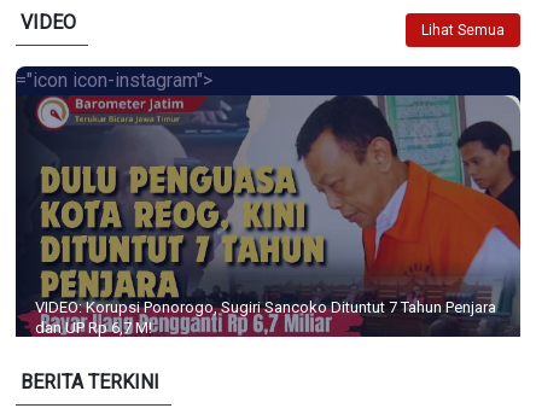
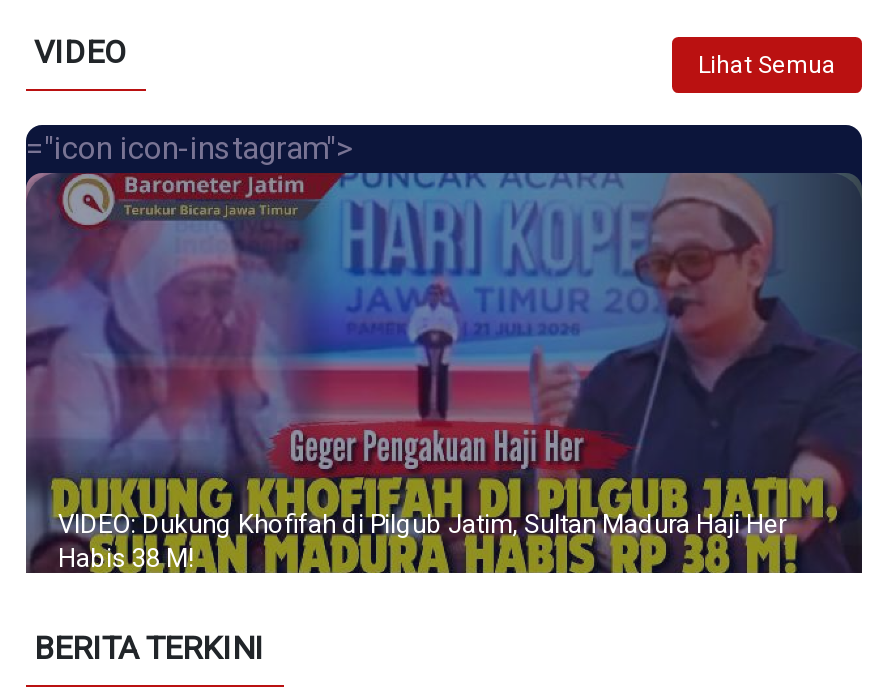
[14,95,520,338] [image] | VIDEO: Korupsi Ponorogo, Sugiri Sancoko Dituntut 7 Tahun Penjara | dan UP Rp 6,7 M! -> [24,171,862,575] [image] | VIDEO: Dukung Khofifah di Pilgub Jatim, Sultan Madura Haji Her | Habis 38 M!

